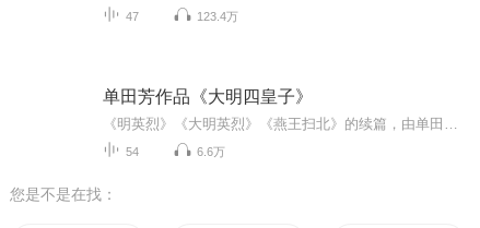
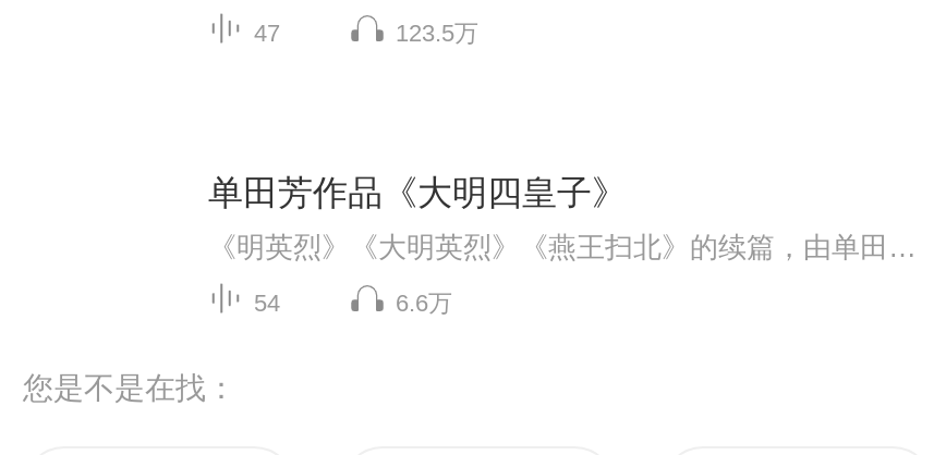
[197,10,238,23] 123.4万 -> [396,19,478,45] 123.5万

